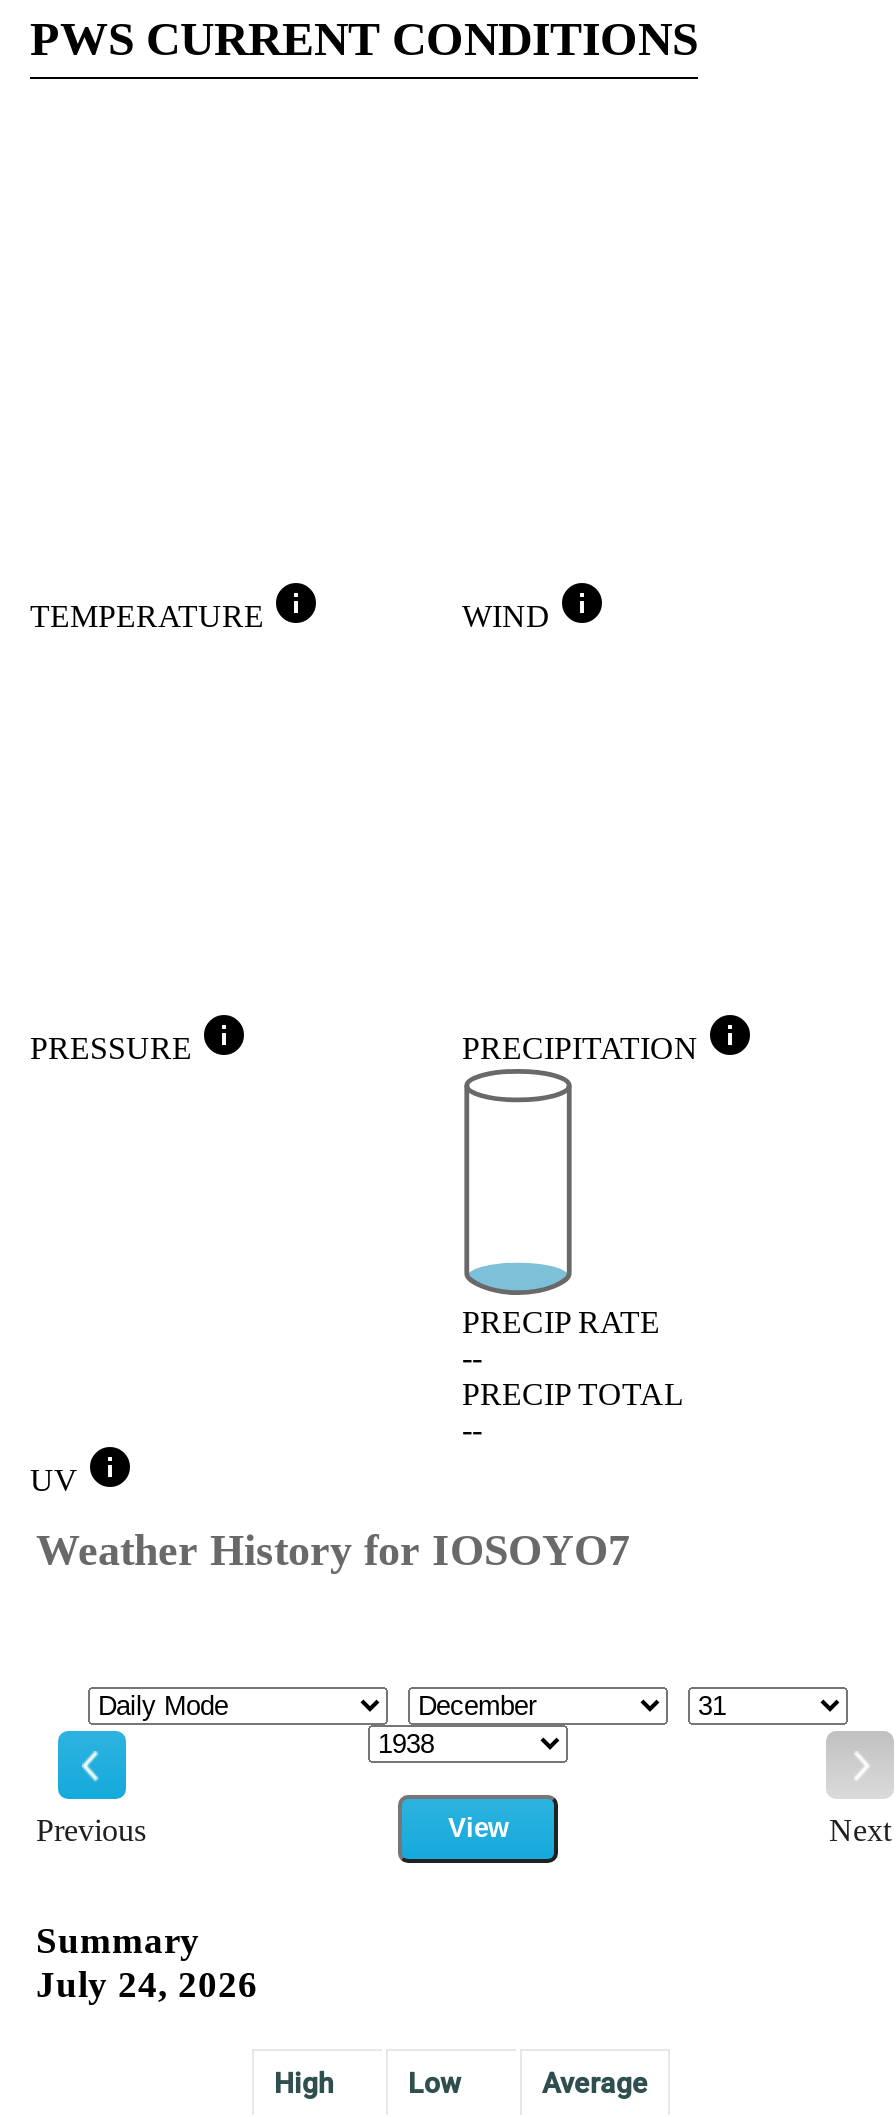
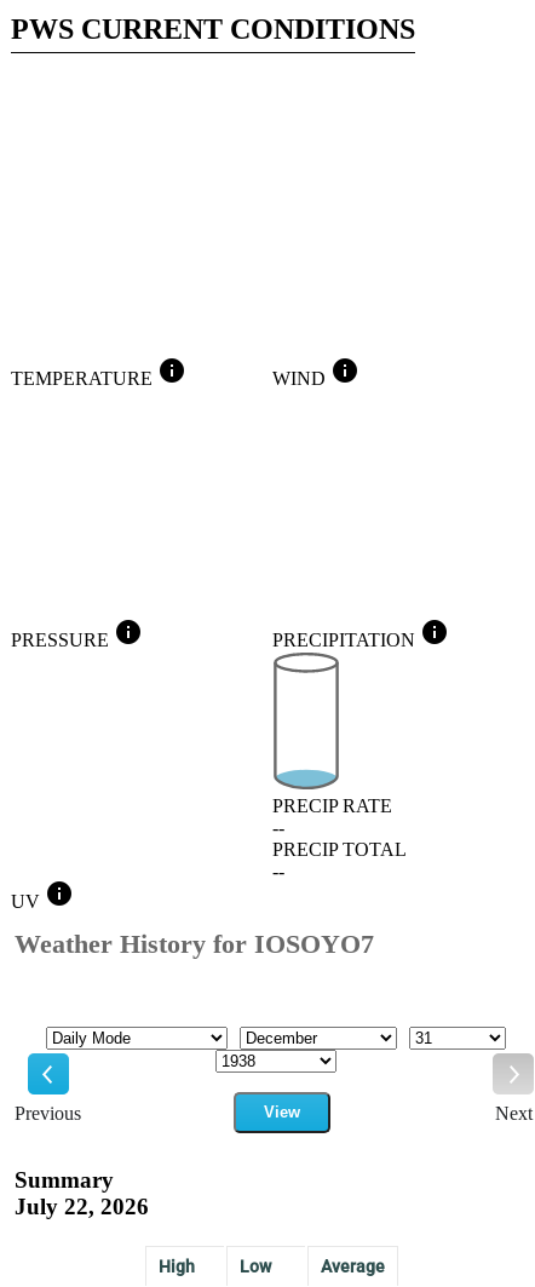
[36,1964,258,2006] July 24, 2026 -> [15,1194,149,1220] July 22, 2026

